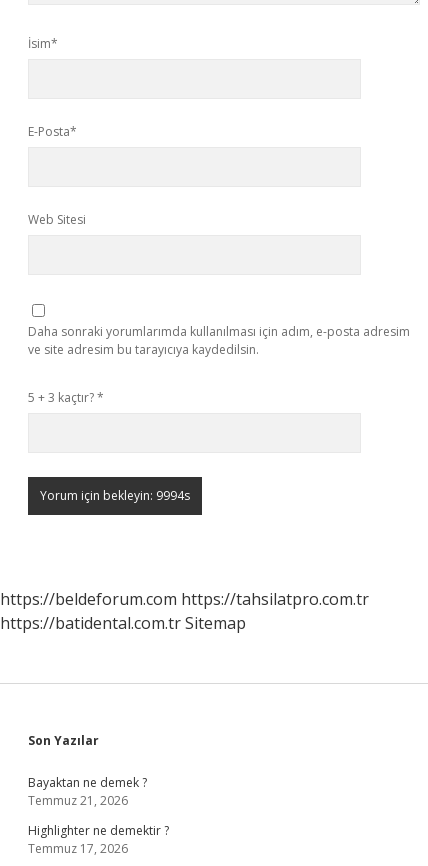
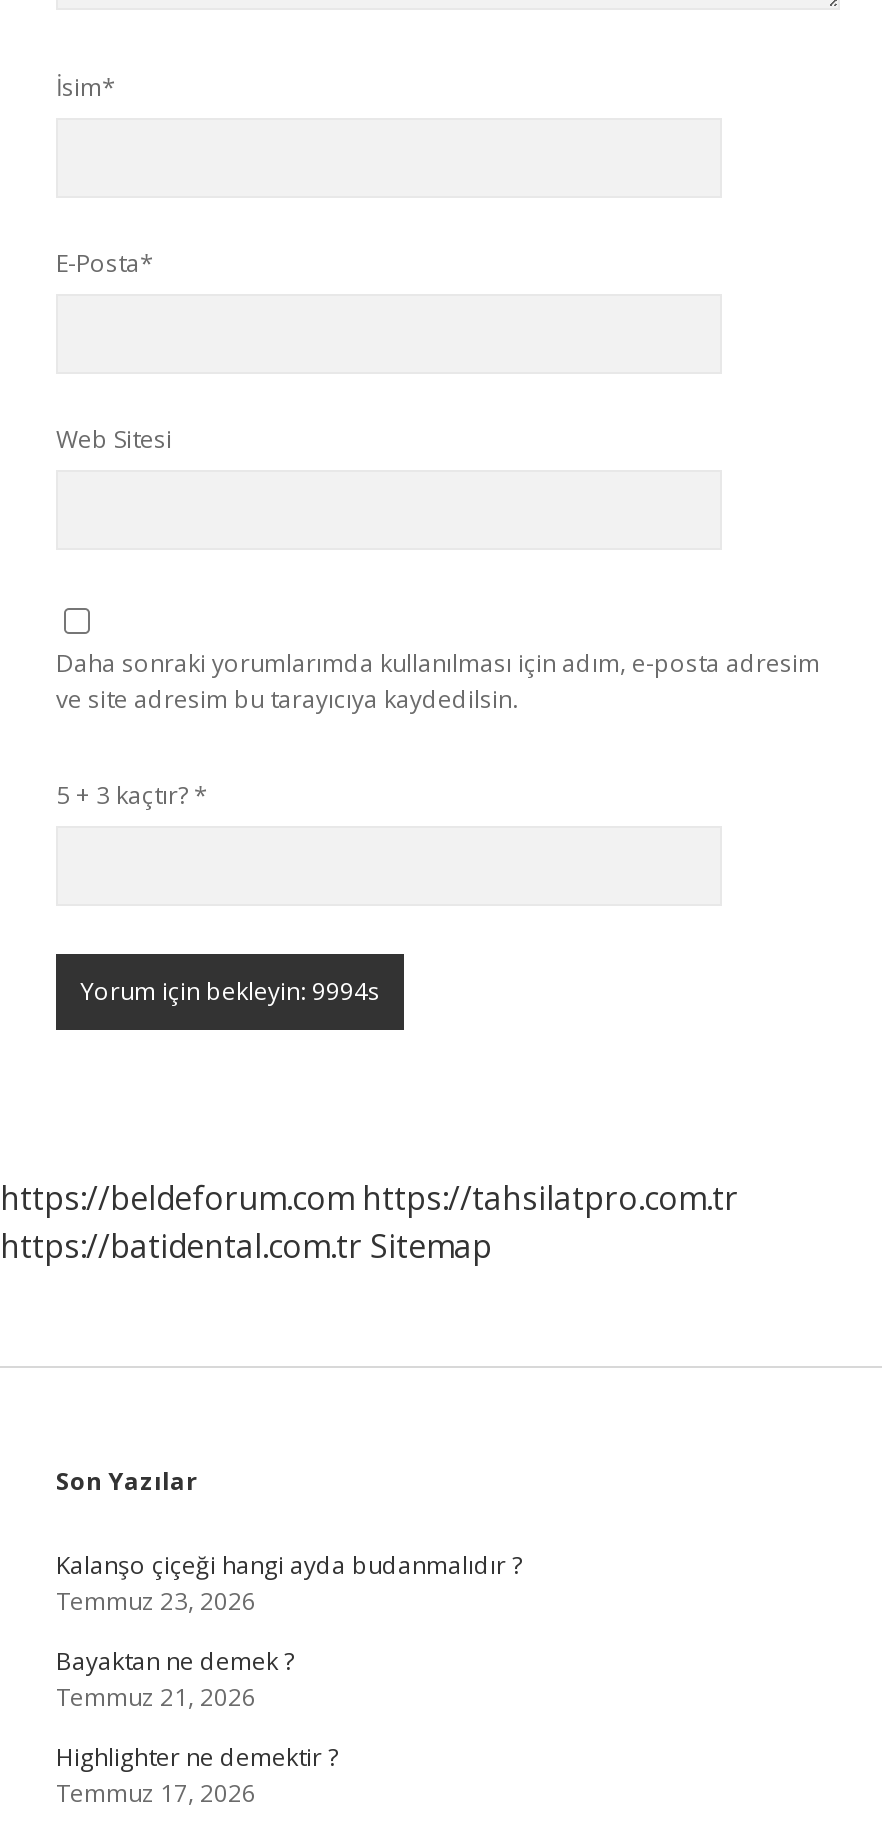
none -> [56,1548,522,1618] Kalanşo çiçeği hangi ayda budanmalıdır ? | Temmuz 23, 2026

